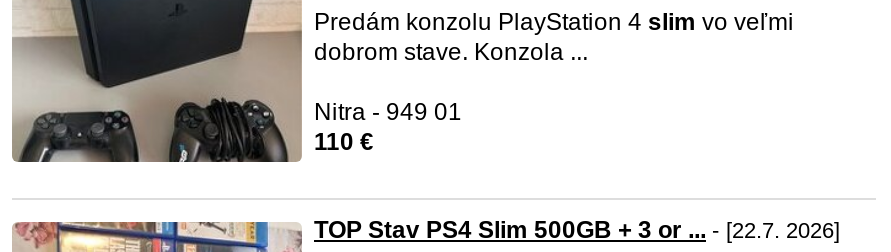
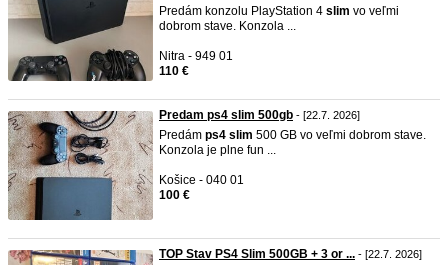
none -> [8,108,426,220] [image] | Predam ps4 slim 500gb - [22.7. 2026] | Predám ps4 slim 500 GB vo veľmi dobrom stave. | Konzola je plne fun ... | Košice - 040 01 | 100 €

